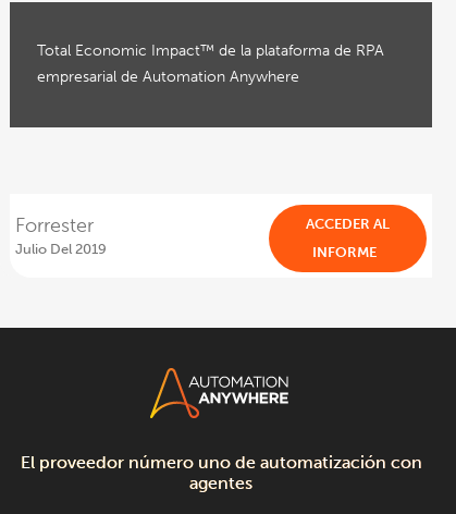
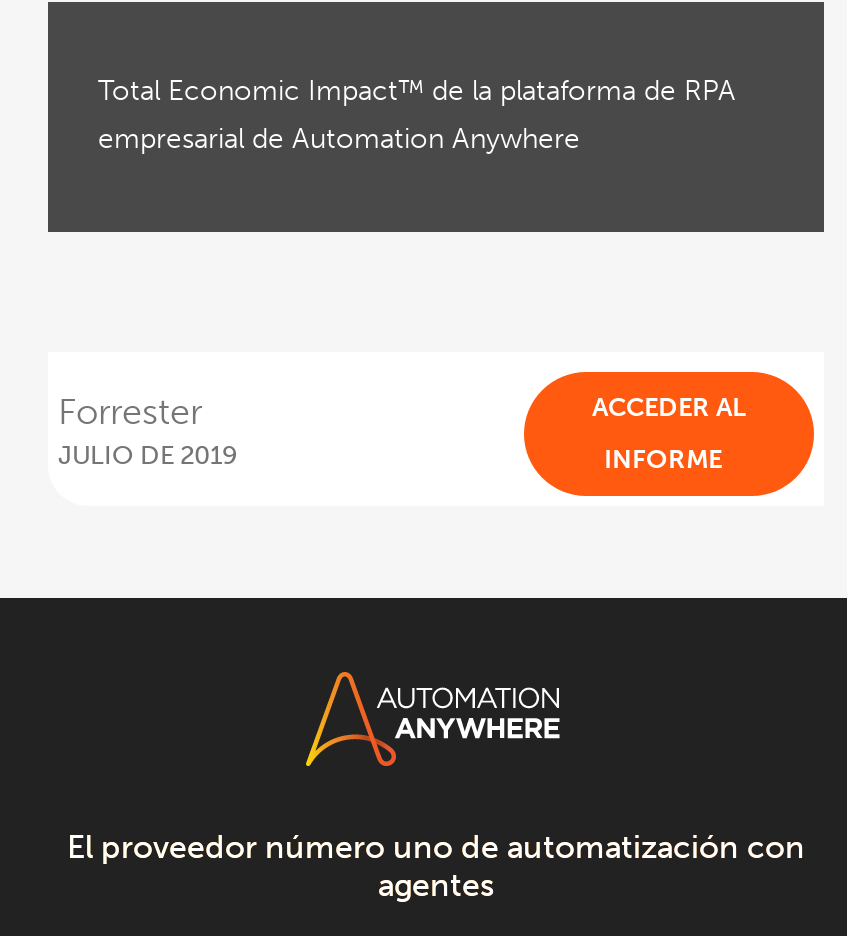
[15,241,107,257] Julio Del 2019 -> [58,439,238,469] JULIO DE 2019

